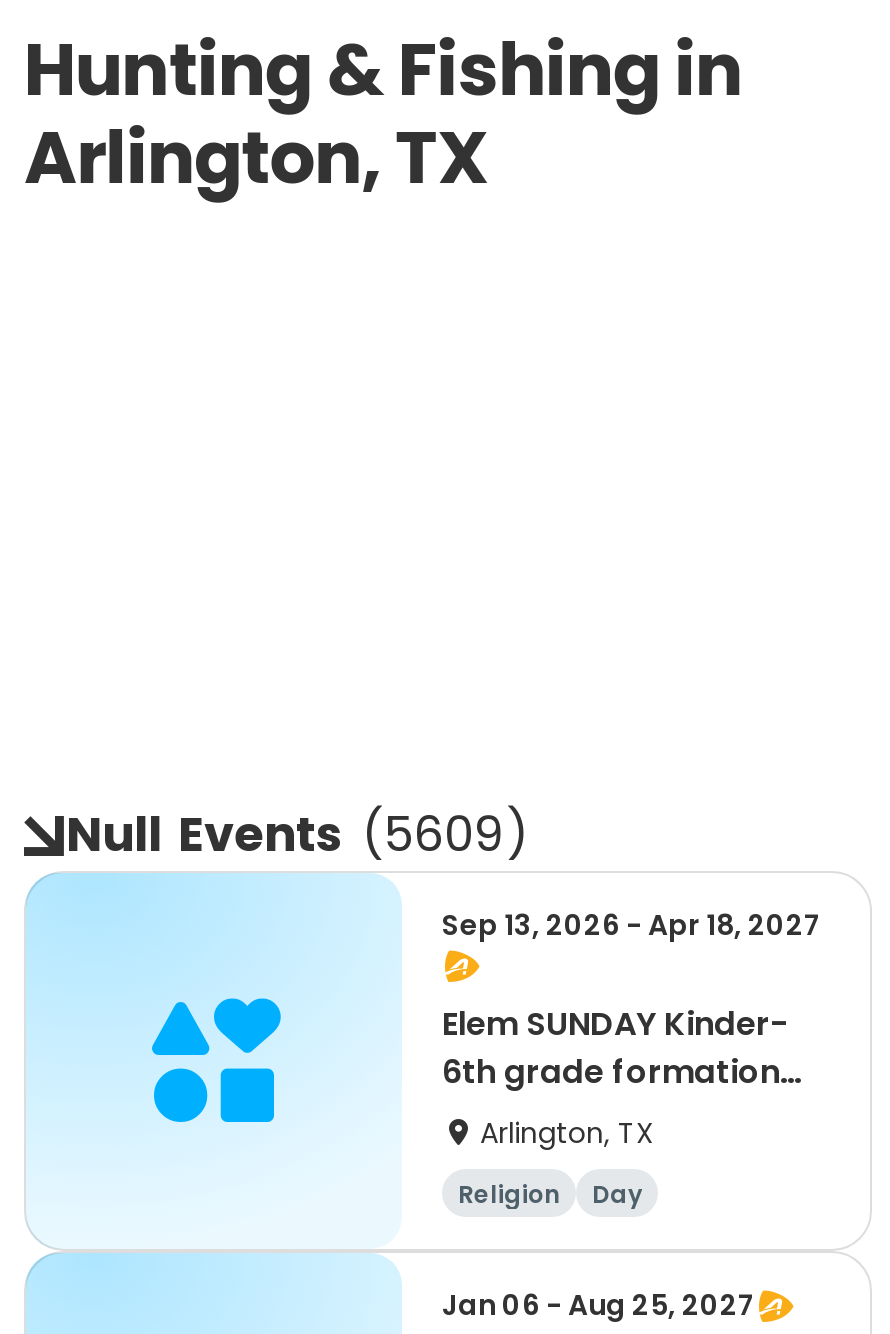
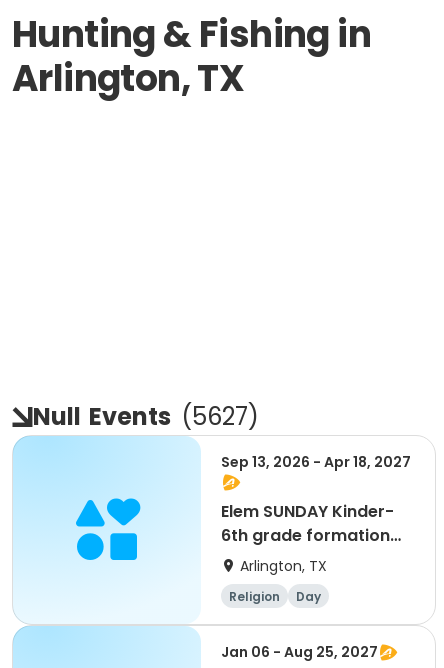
[66,801,528,867] Null Events (5609) -> [33,400,259,433] Null Events (5627)

